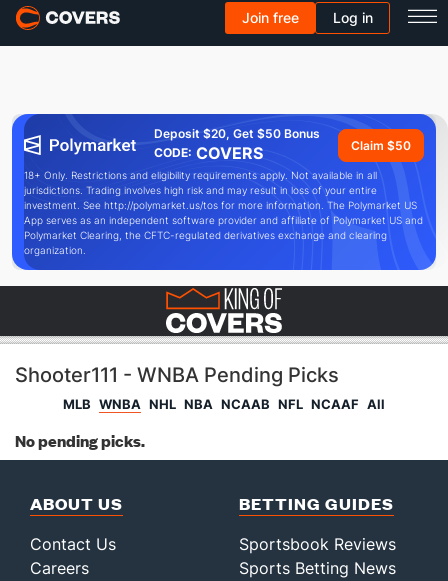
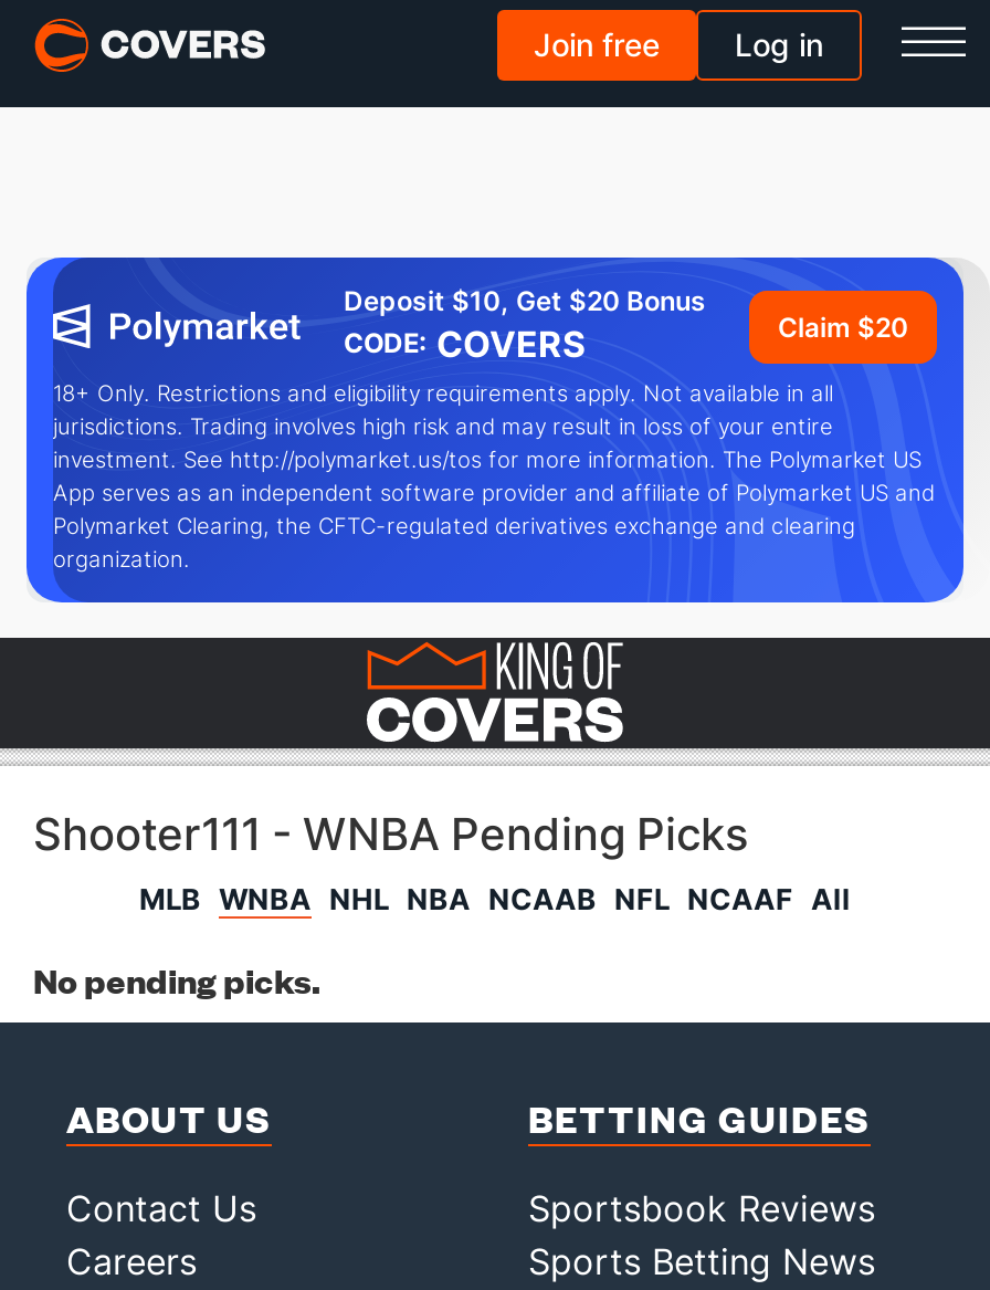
[154,126,320,141] Deposit $20, Get $50 Bonus -> [344,284,706,317] Deposit $10, Get $20 Bonus
[351,137,411,152] Claim $50 -> [778,310,908,343] Claim $20

